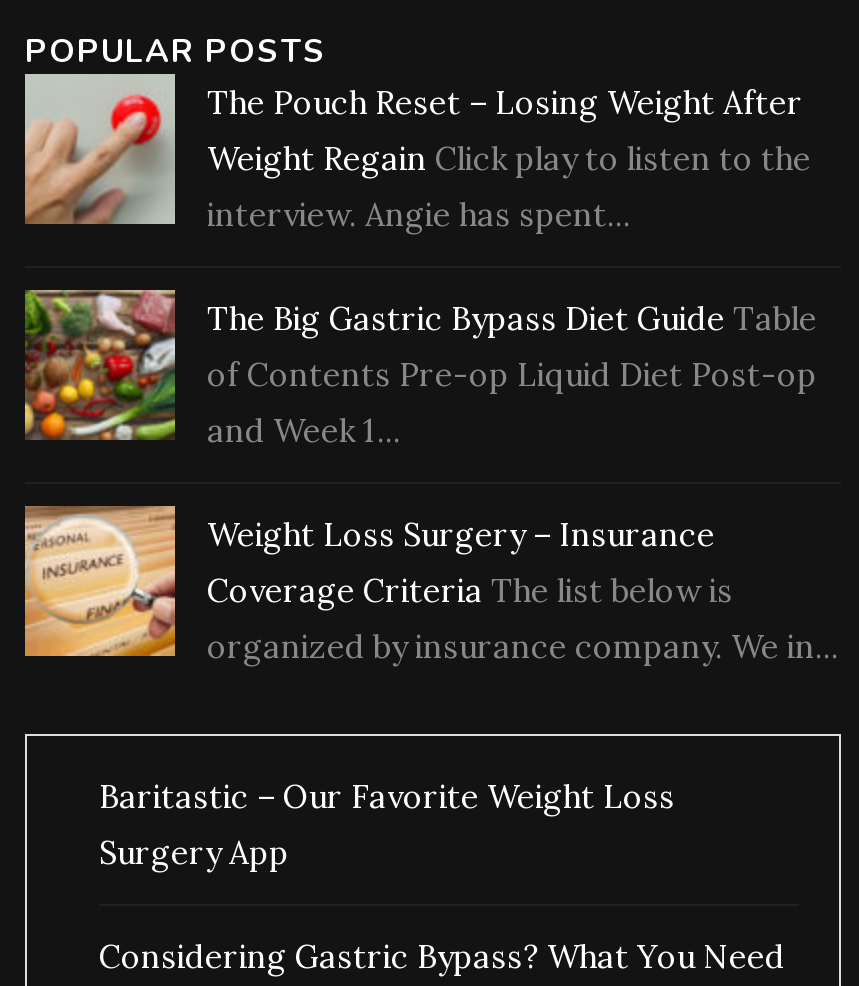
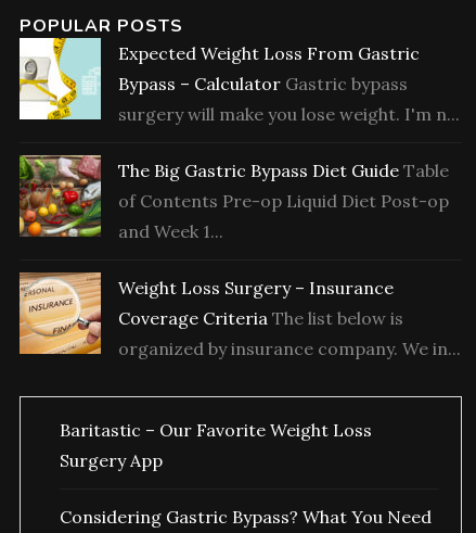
[23,80,811,235] [image] | The Pouch Reset – Losing Weight After | Weight Regain Click play to listen to the | interview. Angie has spent... -> [18,41,460,125] [image] | Expected Weight Loss From Gastric | Bypass – Calculator Gastric bypass | surgery will make you lose weight. I'm n...

